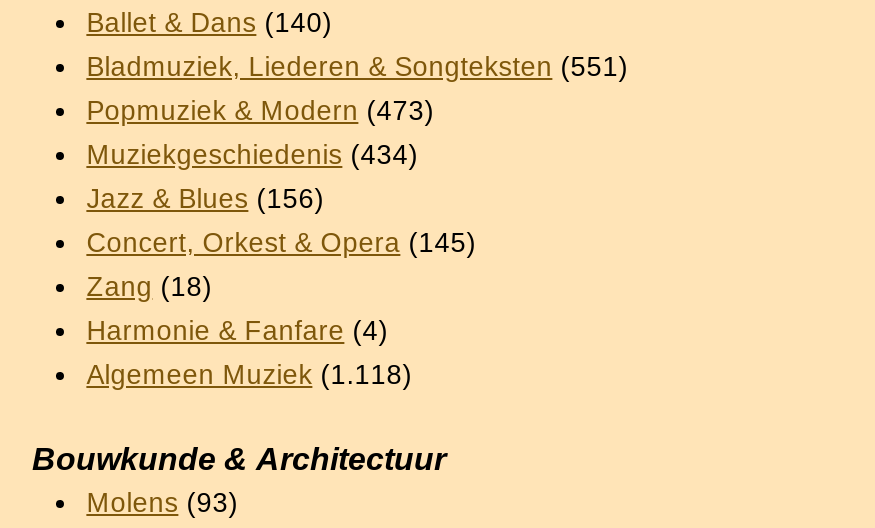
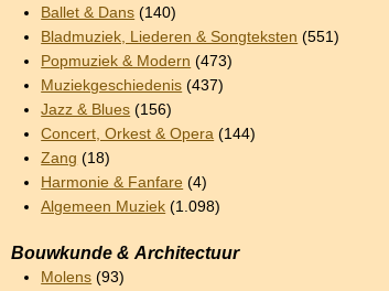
[86,139,418,169] Muziekgeschiedenis (434) -> [41,77,224,93] Muziekgeschiedenis (437)
[86,227,476,257] Concert, Orkest & Opera (145) -> [41,125,256,142] Concert, Orkest & Opera (144)
[86,359,412,389] Algemeen Muziek (1.118) -> [41,198,221,215] Algemeen Muziek (1.098)

